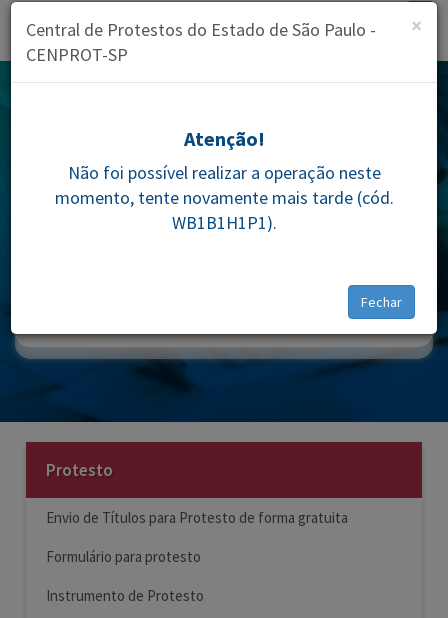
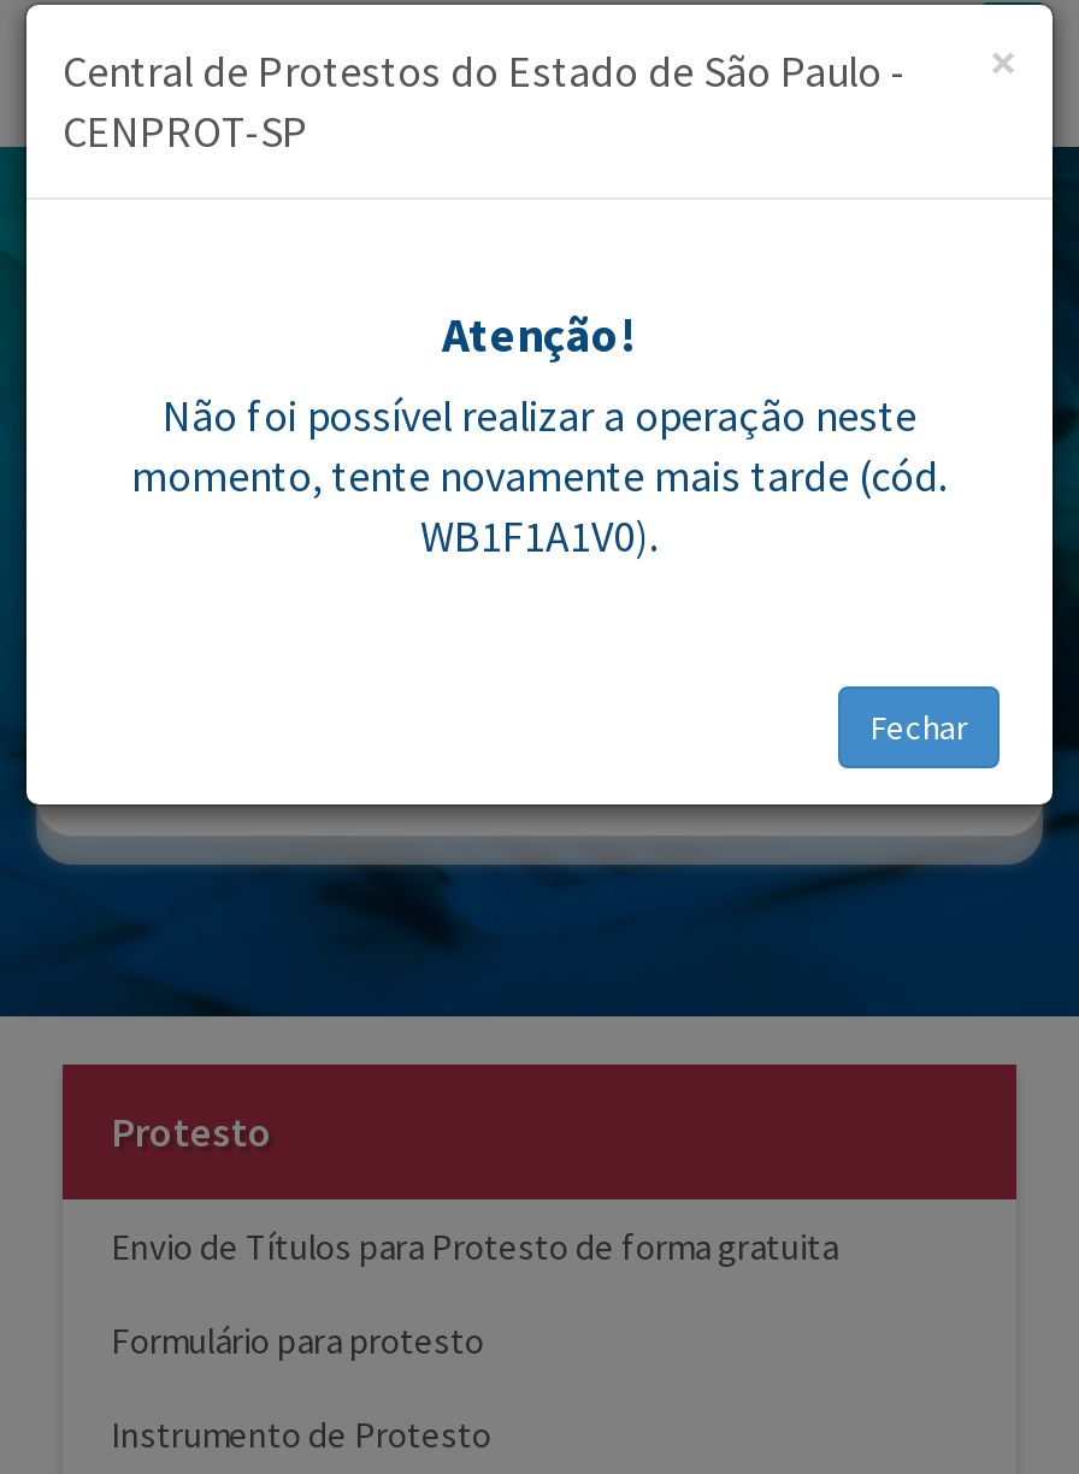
[171,211,276,234] WB1B1H1P1). -> [420,508,659,564] WB1F1A1V0).

